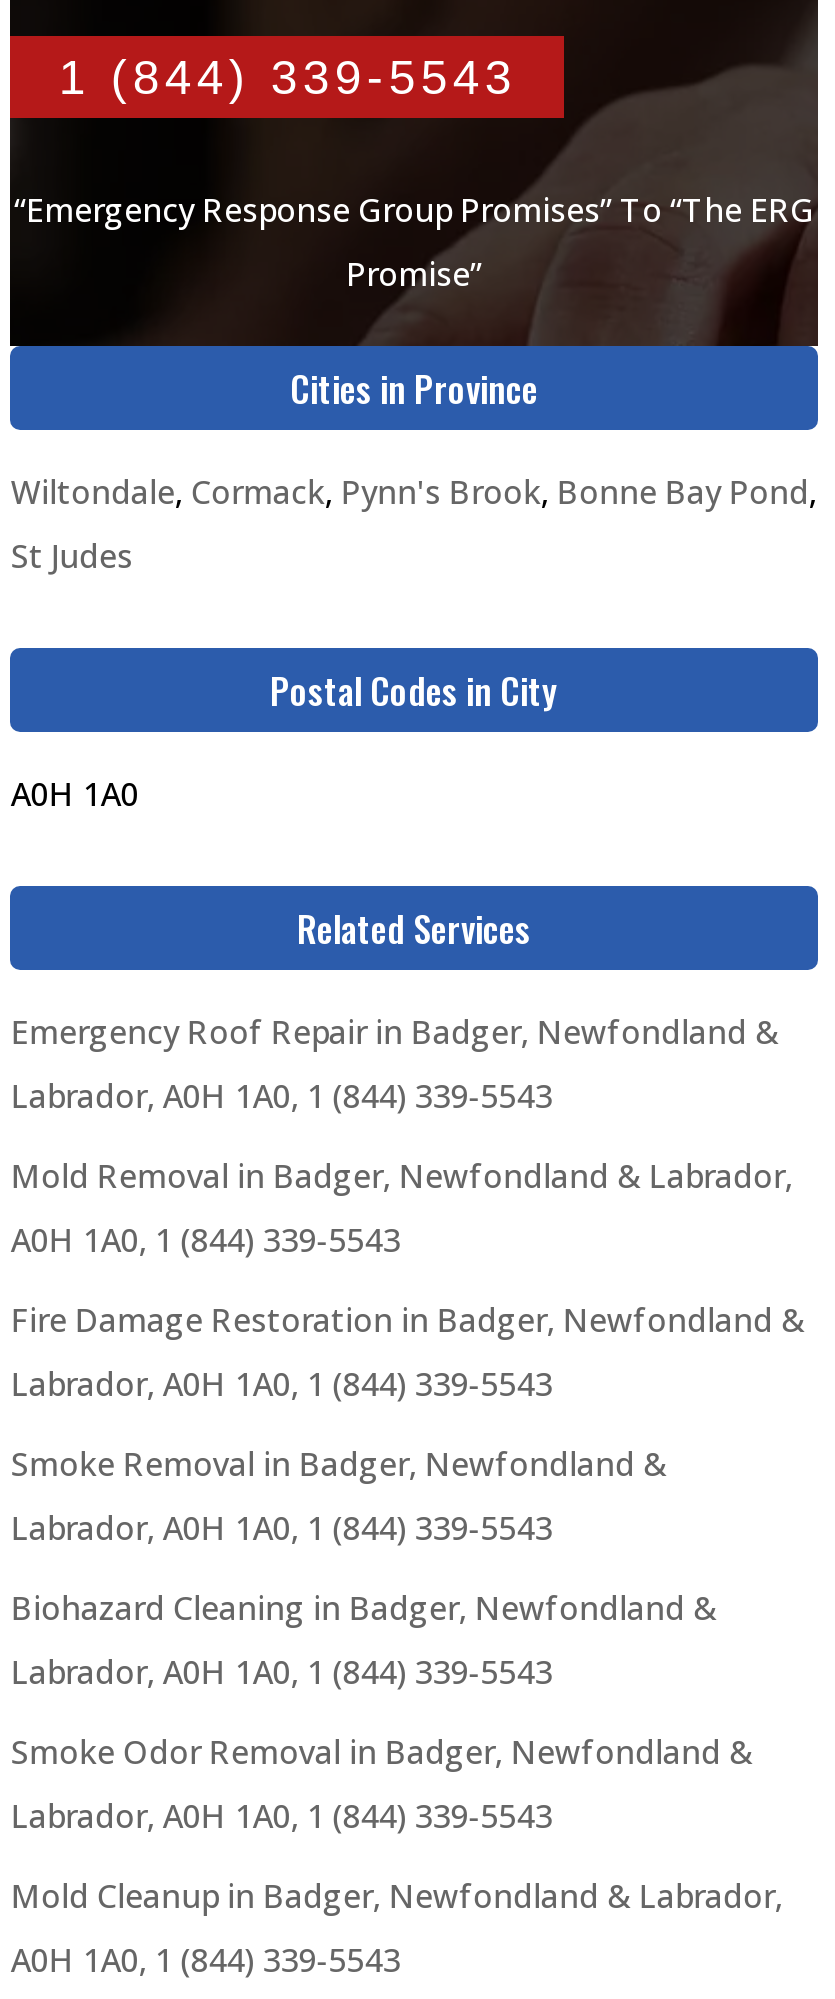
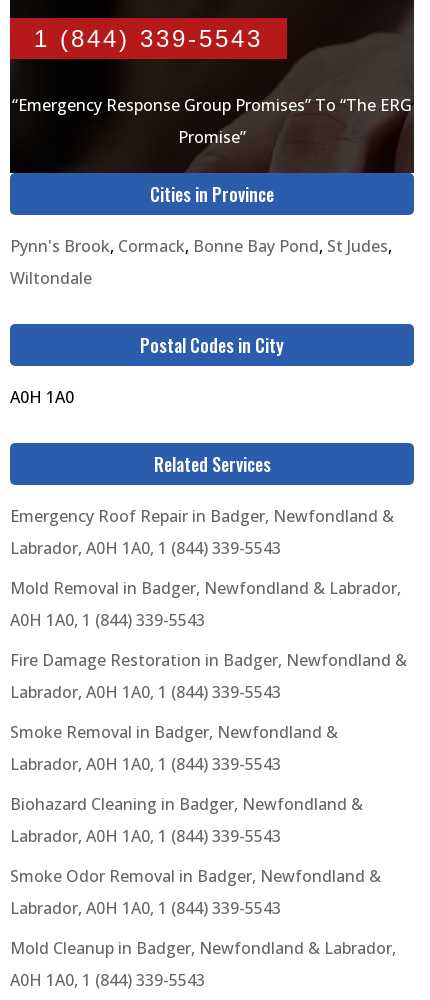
[11,470,817,514] Wiltondale, Cormack, Pynn's Brook, Bonne Bay Pond, -> [10,235,392,257] Pynn's Brook, Cormack, Bonne Bay Pond, St Judes,
[11,534,133,578] St Judes -> [10,267,92,289] Wiltondale

